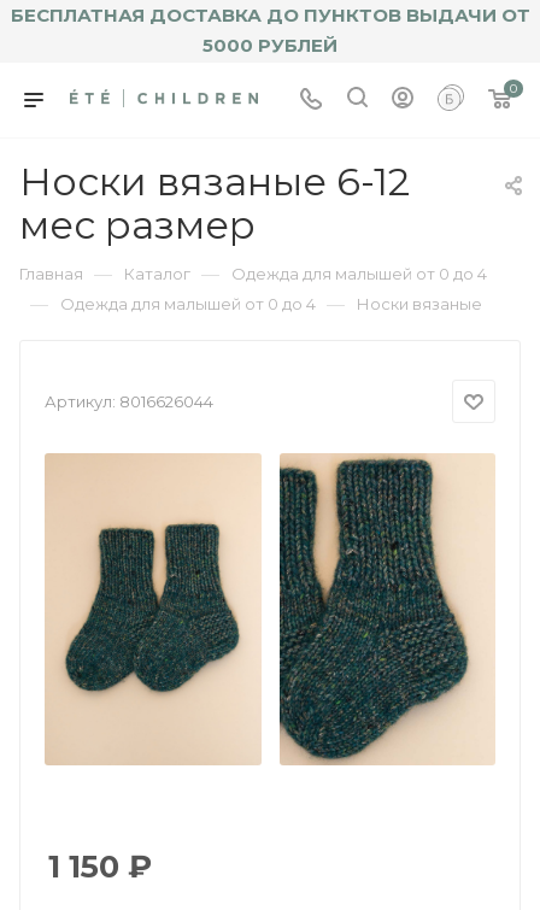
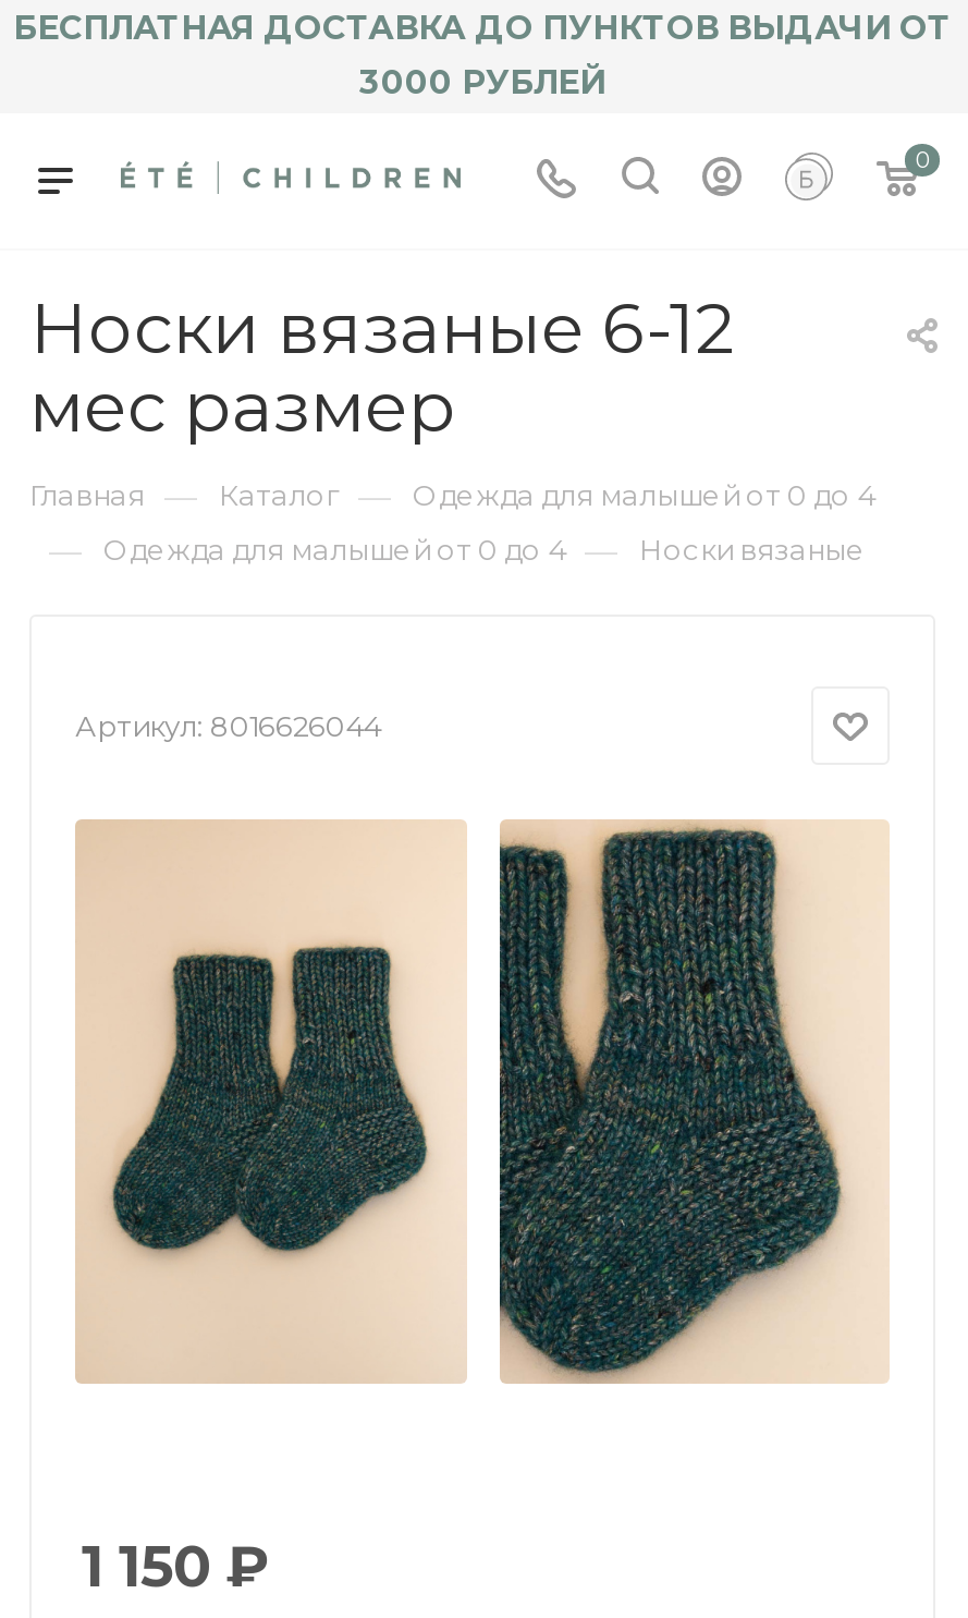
[202,34,337,57] 5000 РУБЛЕЙ -> [359,61,605,102] 3000 РУБЛЕЙ

